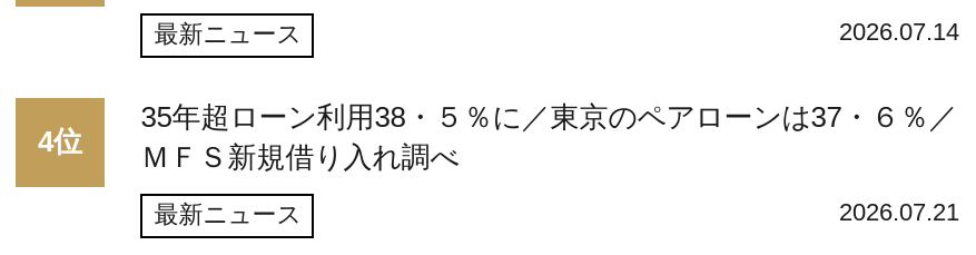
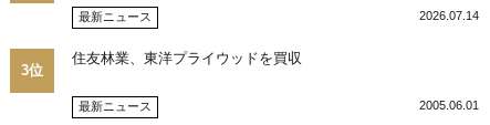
[141,100,958,174] 35年超ローン利用38・５％に／東京のペアローンは37・６％／ | ＭＦＳ新規借り入れ調べ -> [72,50,302,66] 住友林業、東洋プライウッドを買収
[38,125,82,158] 4位 -> [21,62,43,79] 3位
[839,198,959,225] 2026.07.21 -> [419,98,479,112] 2005.06.01

